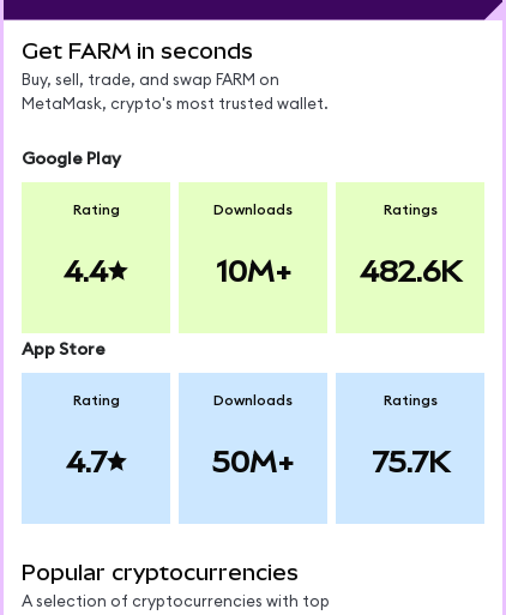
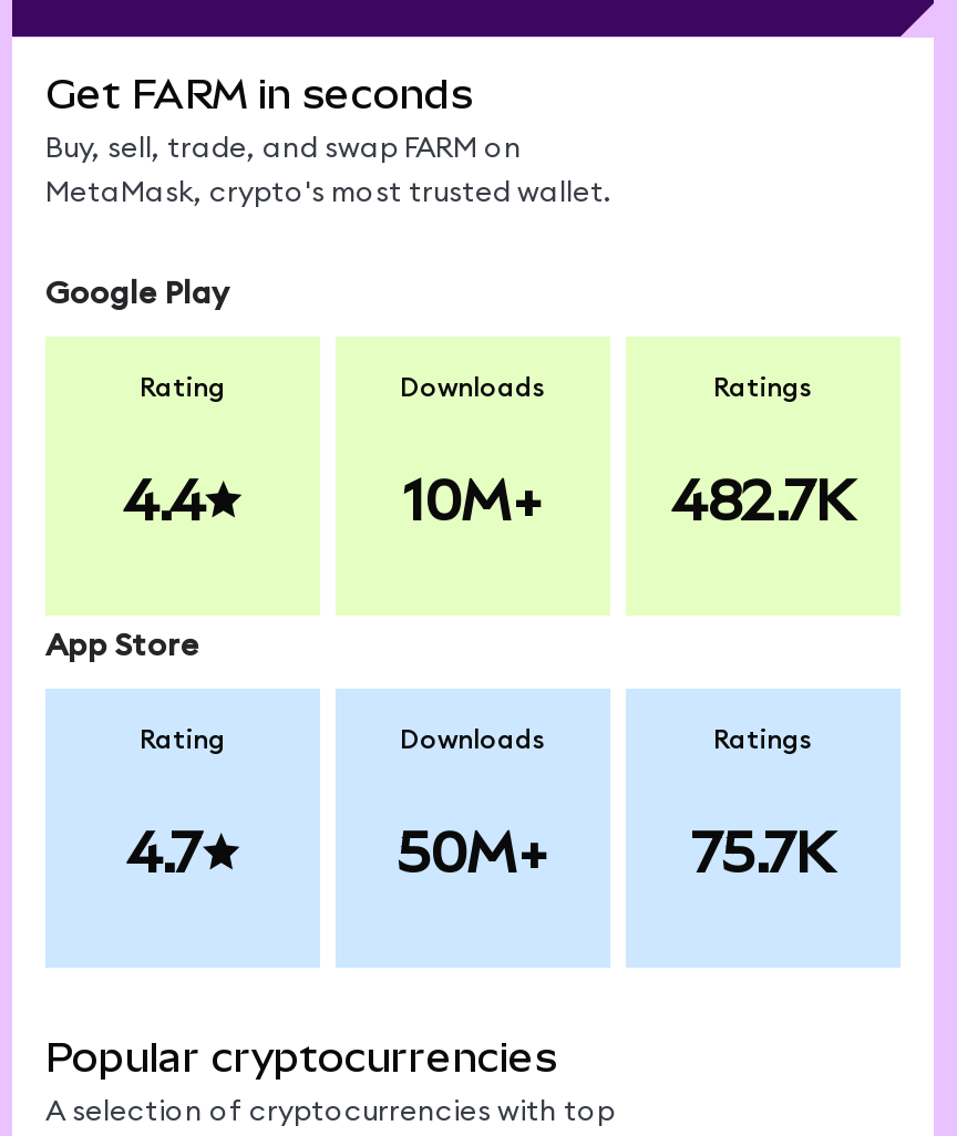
[359,254,461,287] 482.6K -> [671,468,855,530] 482.7K

